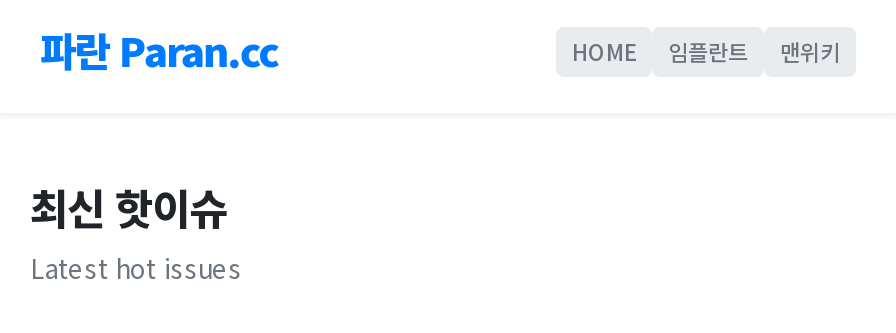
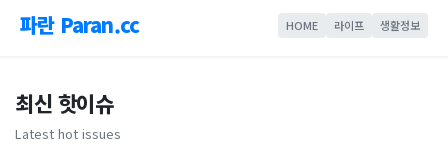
[668,34,840,66] 임플란트 | 맨위키 -> [334,16,420,32] 라이프 | 생활정보

